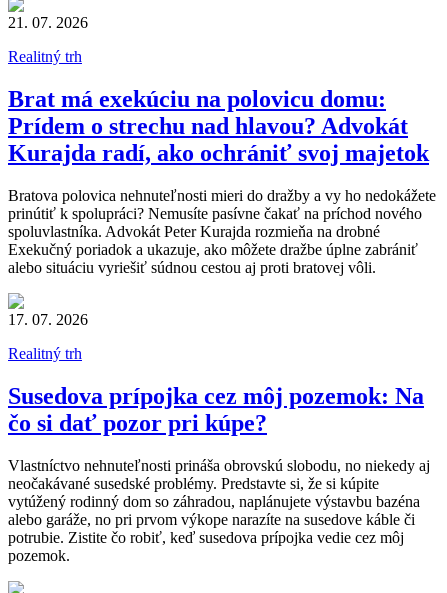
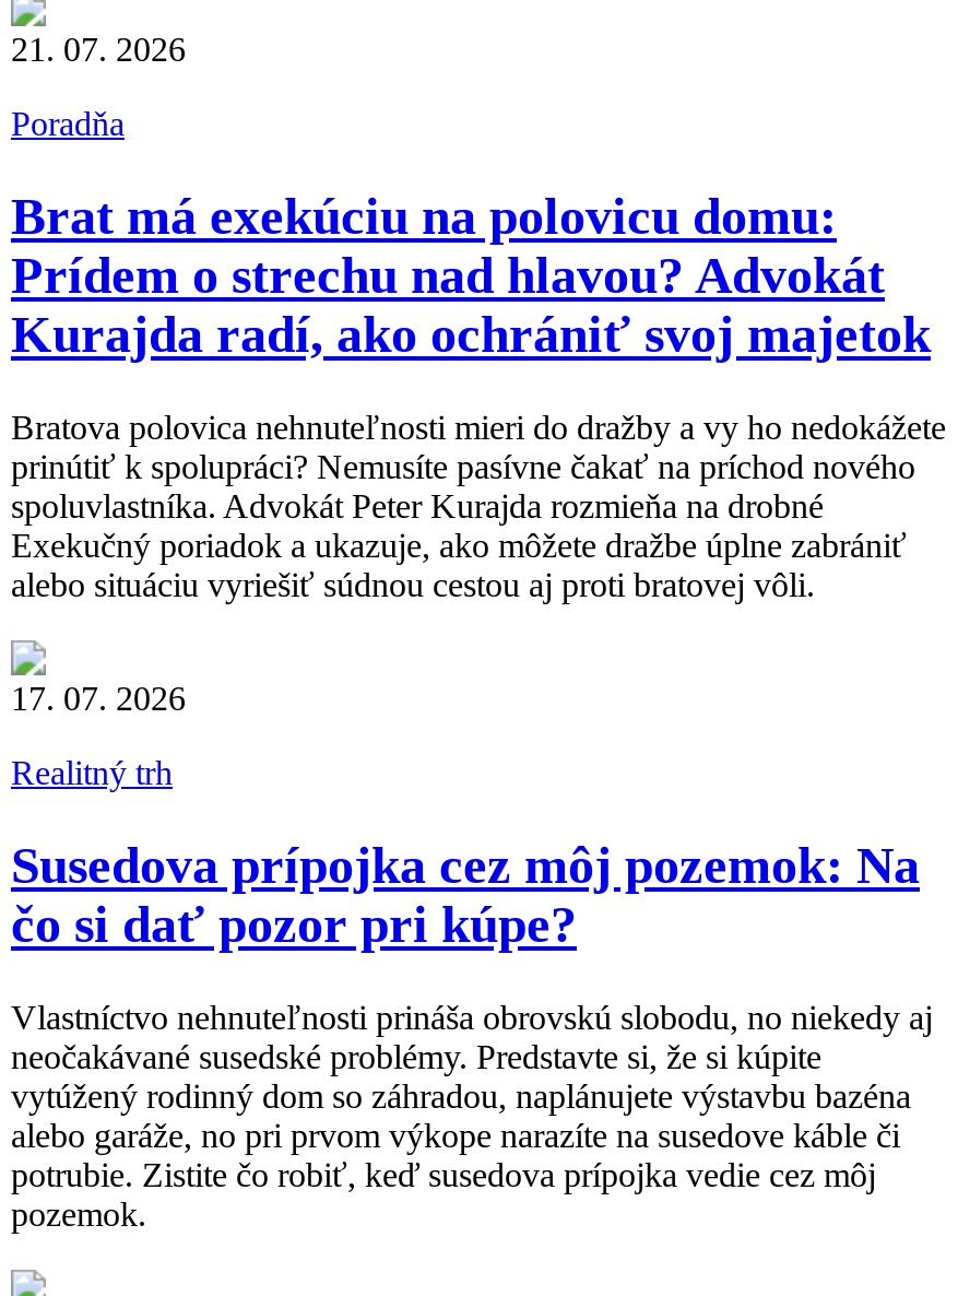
[8,48,82,65] Realitný trh -> [11,105,125,142] Poradňa

